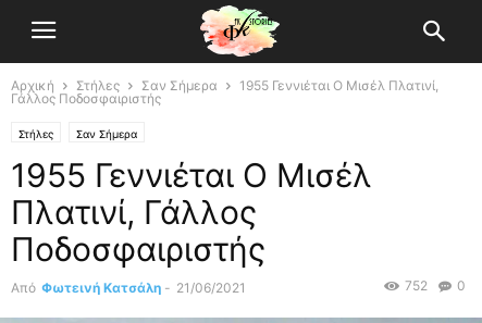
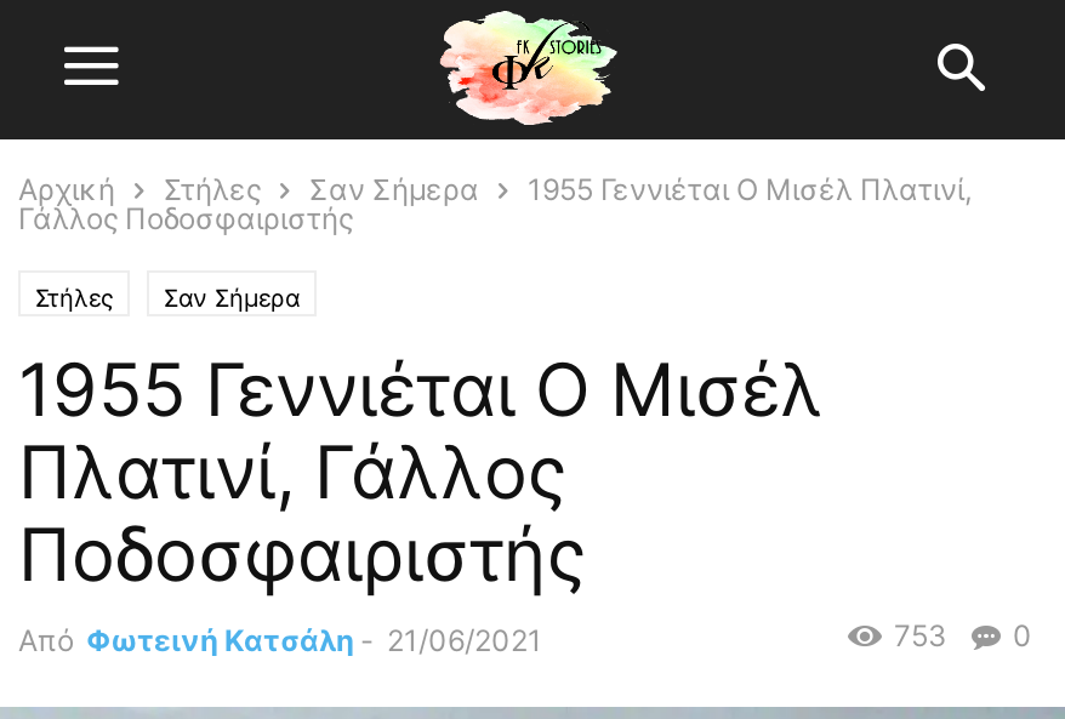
[405,277,466,294] 752 0 -> [894,617,1032,654] 753 0

